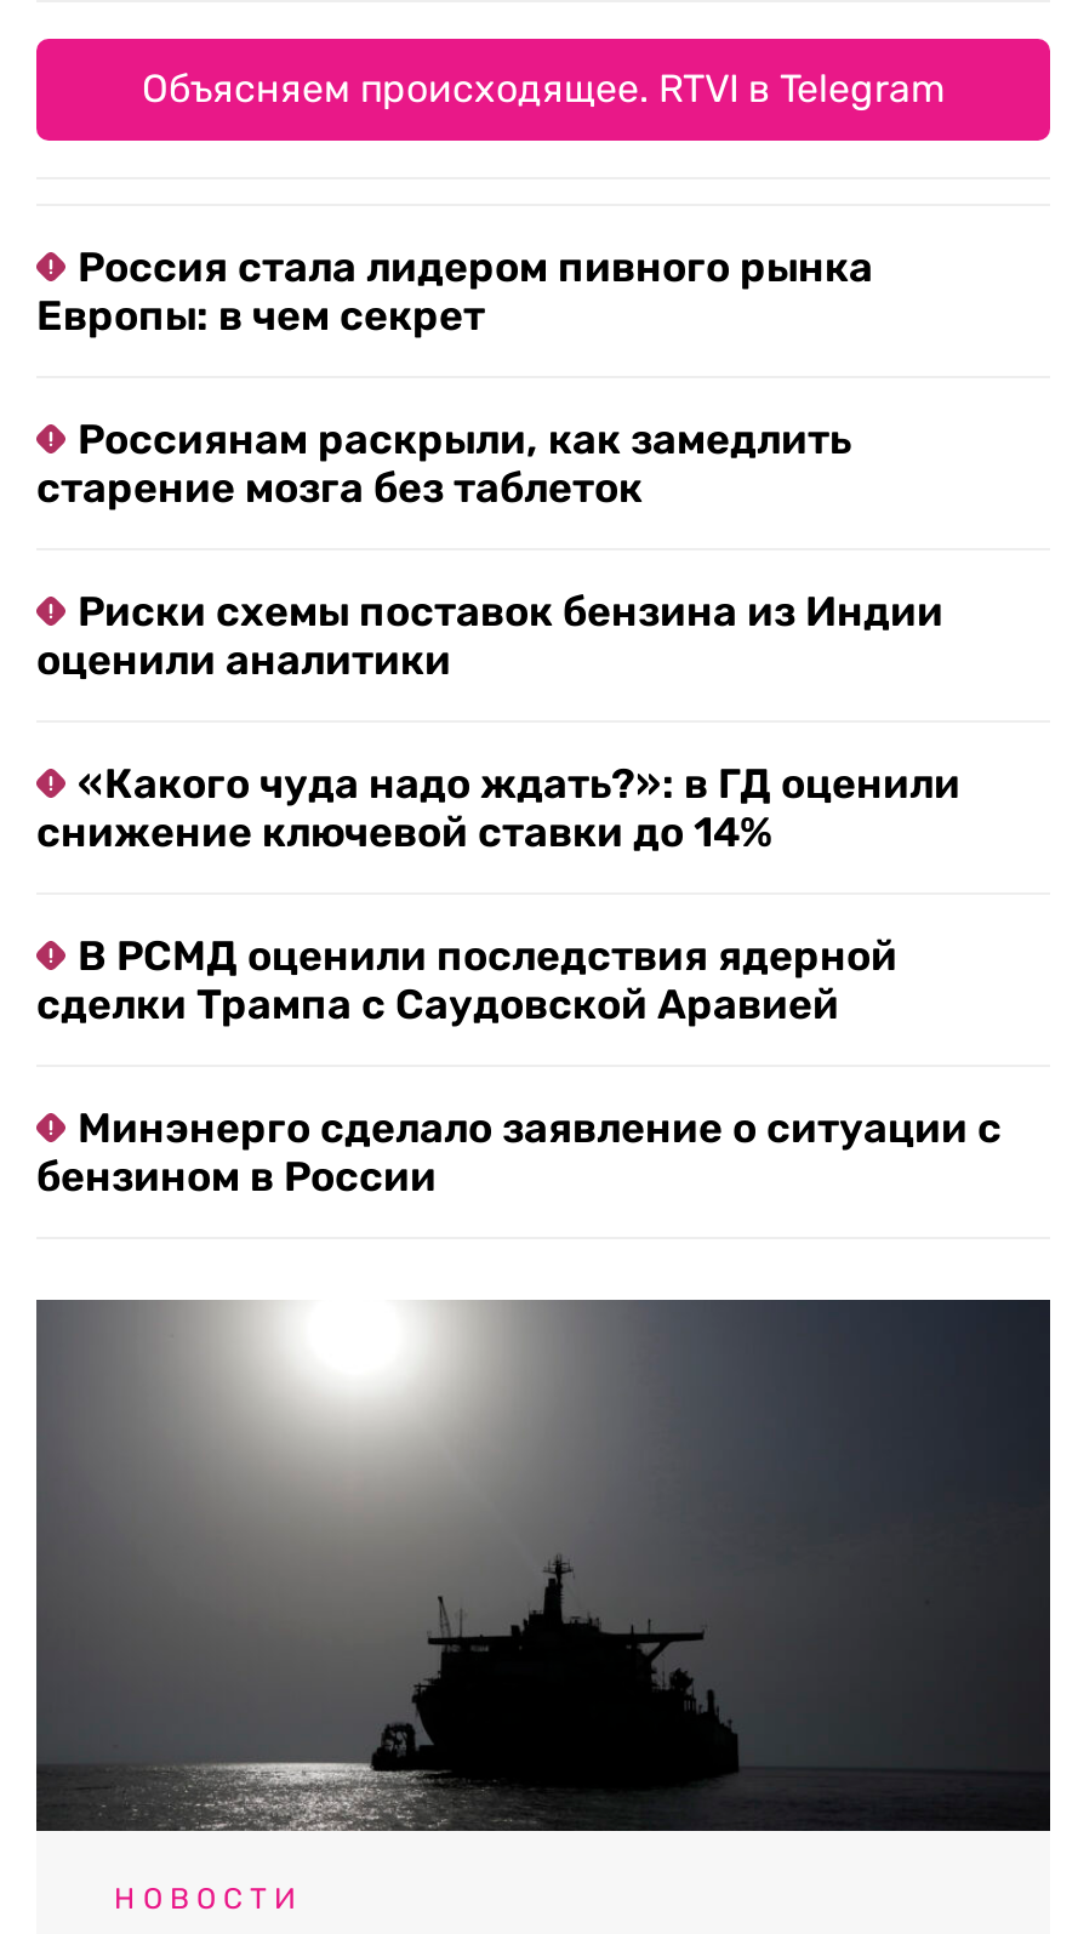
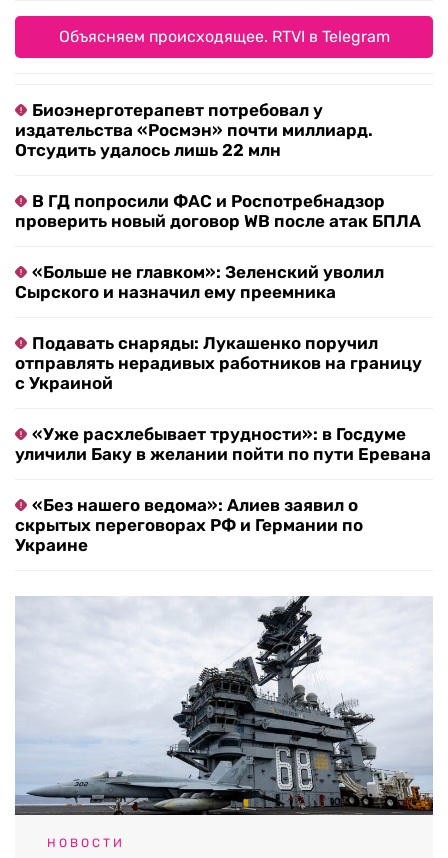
[36,243,873,340] Россия стала лидером пивного рынка | Европы: в чем секрет -> [15,100,373,160] Биоэнерготерапевт потребовал у | издательства «Росмэн» почти миллиард. | Отсудить удалось лишь 22 млн
[36,415,851,512] Россиянам раскрыли, как замедлить | старение мозга без таблеток -> [15,191,421,231] В ГД попросили ФАС и Роспотребнадзор | проверить новый договор WB после атак БПЛА
[36,587,943,684] Риски схемы поставок бензина из Индии | оценили аналитики -> [15,262,384,302] «Больше не главком»: Зеленский уволил | Сырского и назначил ему преемника
[36,759,960,856] «Какого чуда надо ждать?»: в ГД оценили | снижение ключевой ставки до 14% -> [15,333,422,393] Подавать снаряды: Лукашенко поручил | отправлять нерадивых работников на границу | с Украиной
[36,931,897,1028] В РСМД оценили последствия ядерной | сделки Трампа с Саудовской Аравией -> [15,424,431,464] «Уже расхлебывает трудности»: в Госдуме | уличили Баку в желании пойти по пути Еревана
[36,1104,1002,1201] Минэнерго сделало заявление о ситуации с | бензином в России -> [15,495,363,555] «Без нашего ведома»: Алиев заявил о | скрытых переговорах РФ и Германии по | Украине
[34,1297,1053,1831] [image] -> [15,596,433,815] [image]

